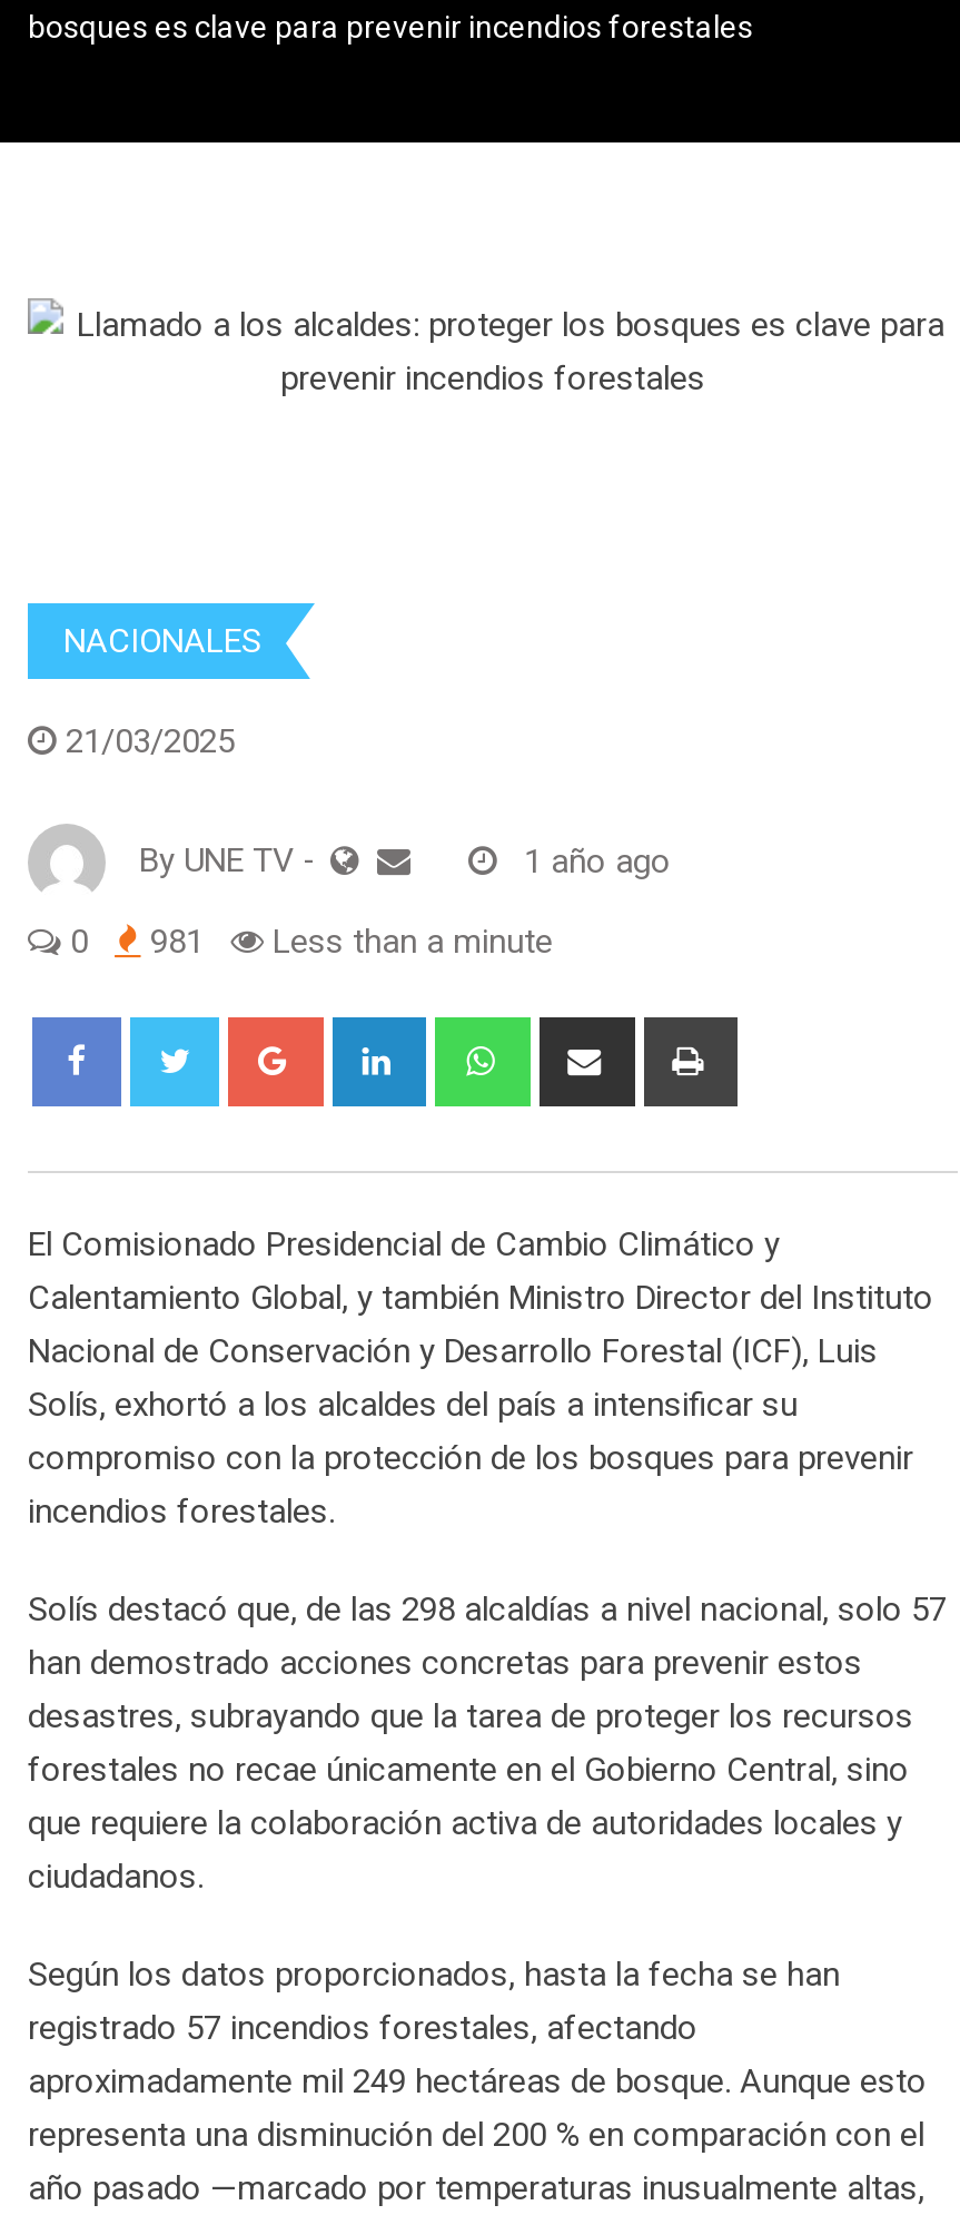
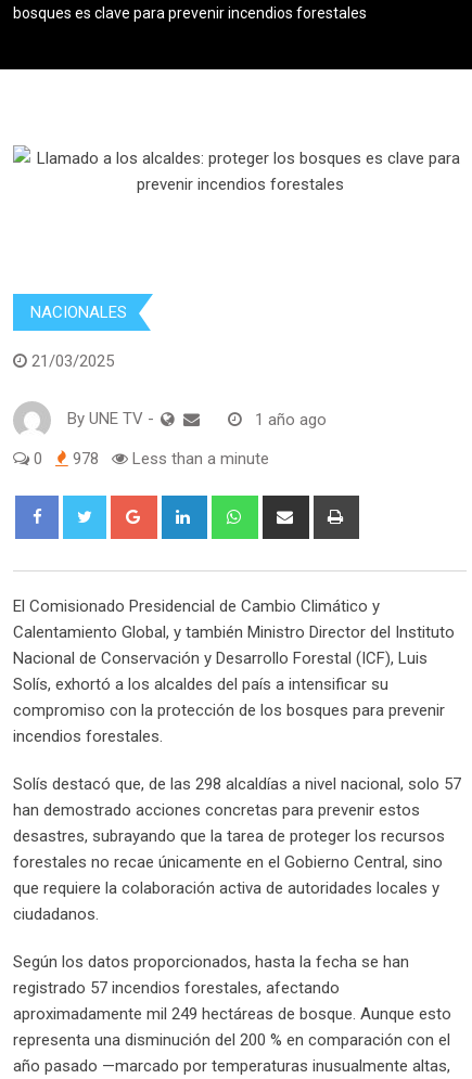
[61,922,553,962] 0 981 Less than a minute -> [29,449,269,469] 0 978 Less than a minute

